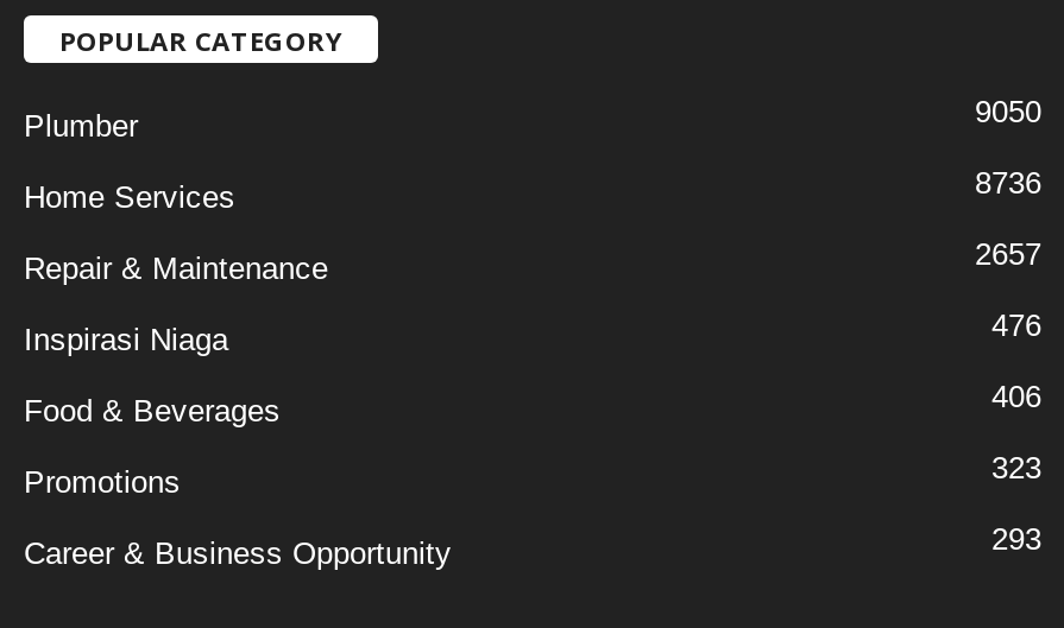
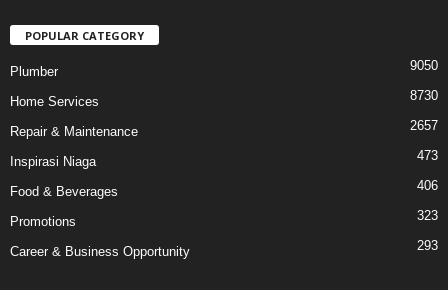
[975,165,1041,201] 8736 -> [410,88,438,103] 8730
[991,308,1041,343] 476 -> [417,148,438,163] 473

